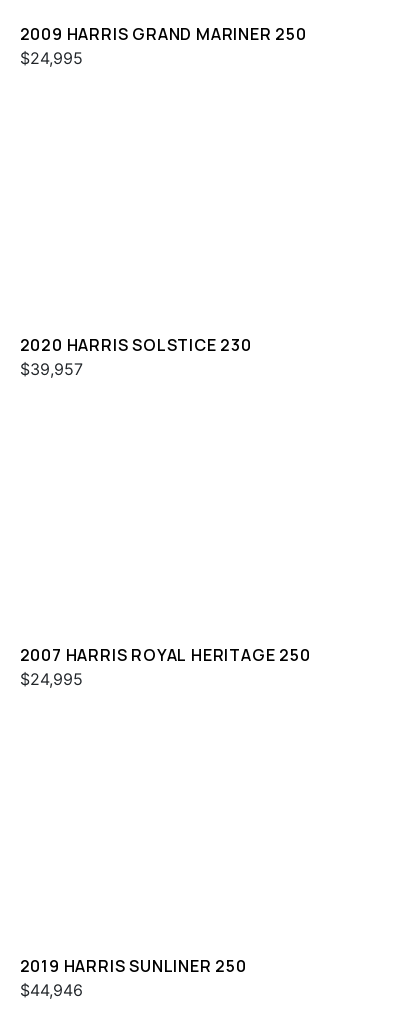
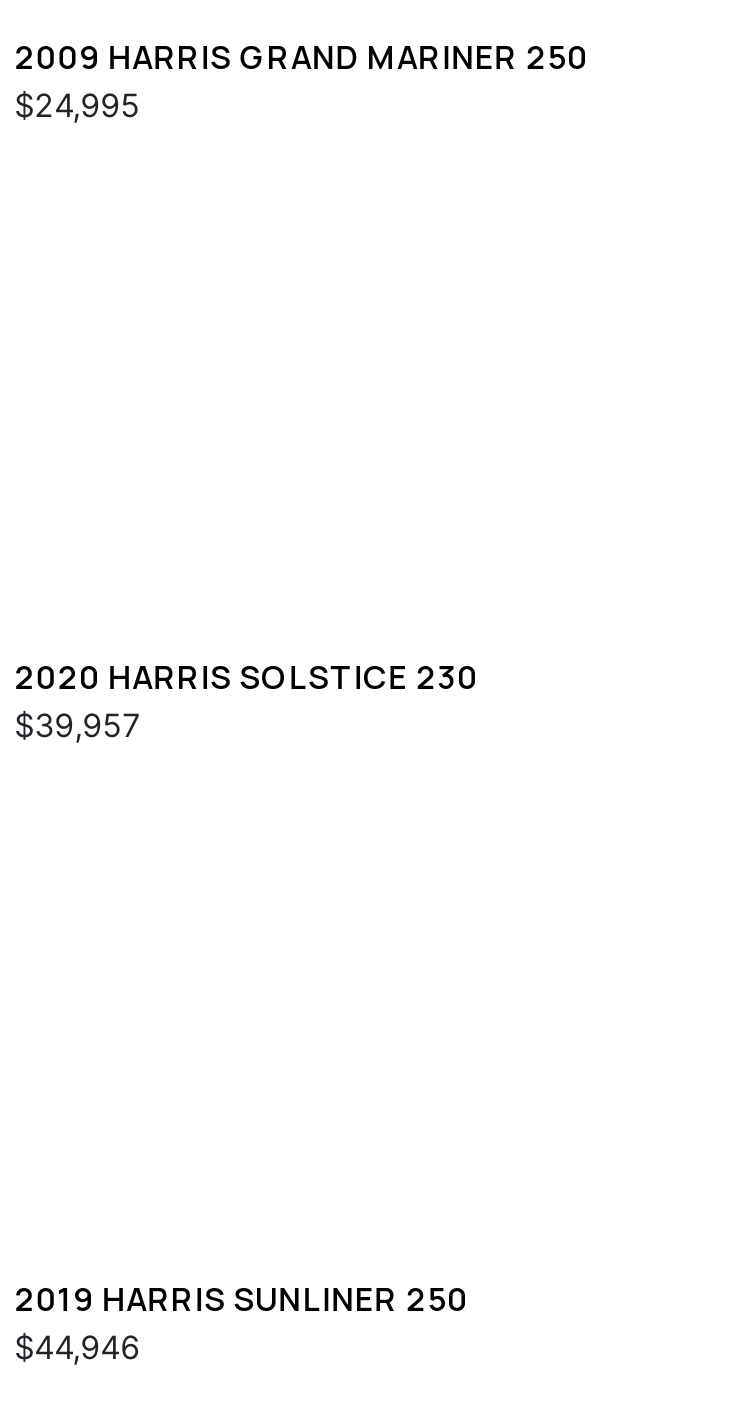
[20,644,311,689] 2007 HARRIS ROYAL HERITAGE 250 | $24,995 -> none

